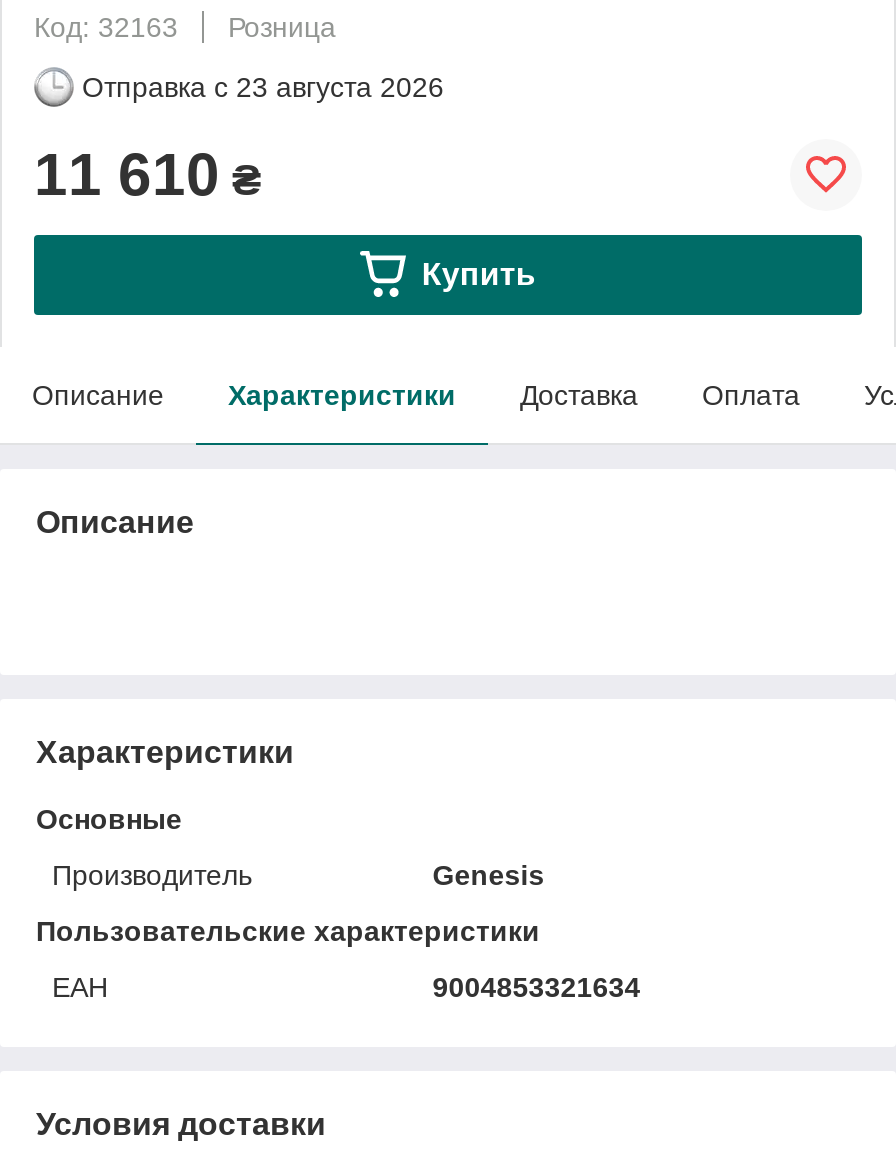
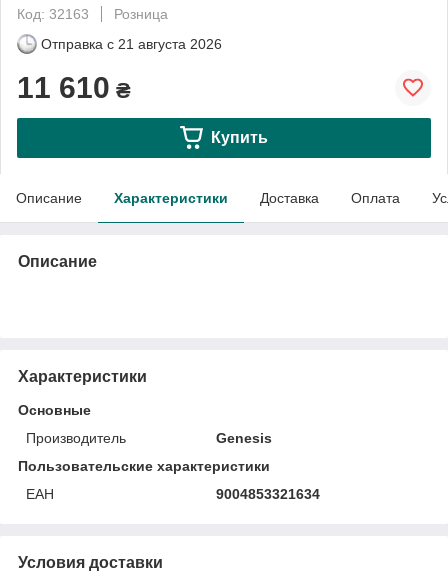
[82,71,444,103] Отправка с 23 августа 2026 -> [41,36,222,52] Отправка с 21 августа 2026

